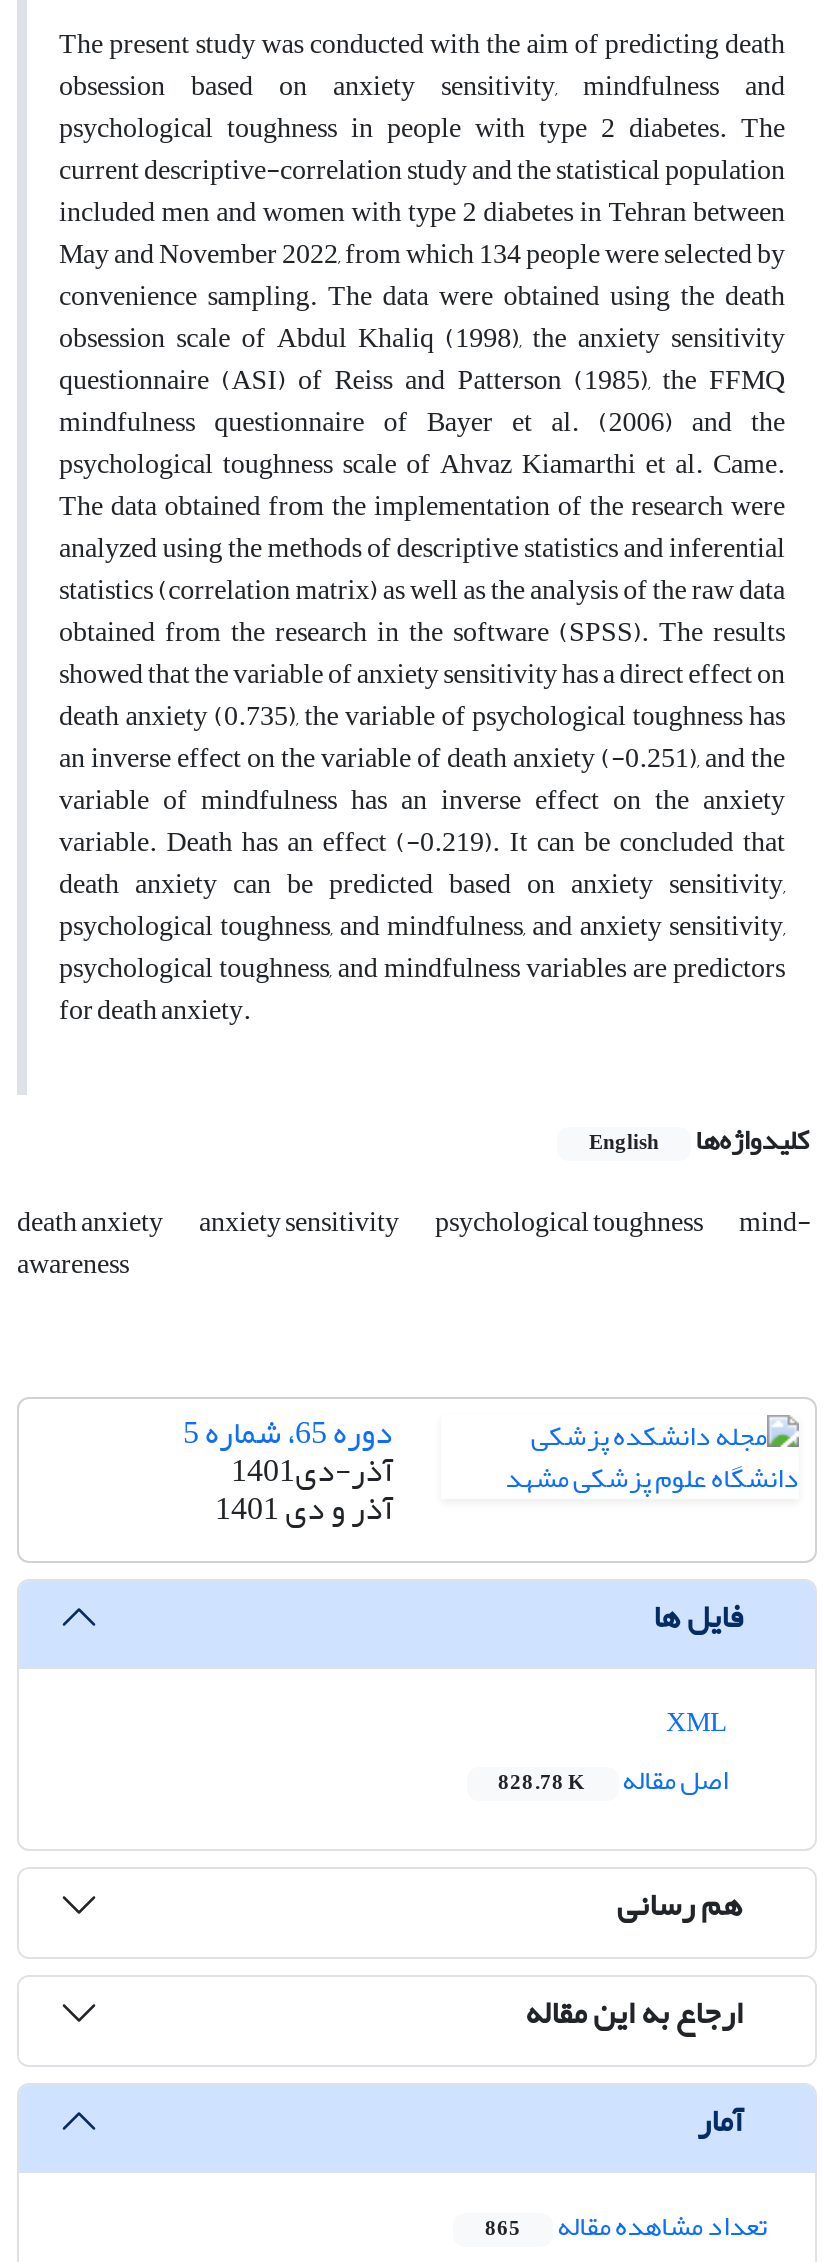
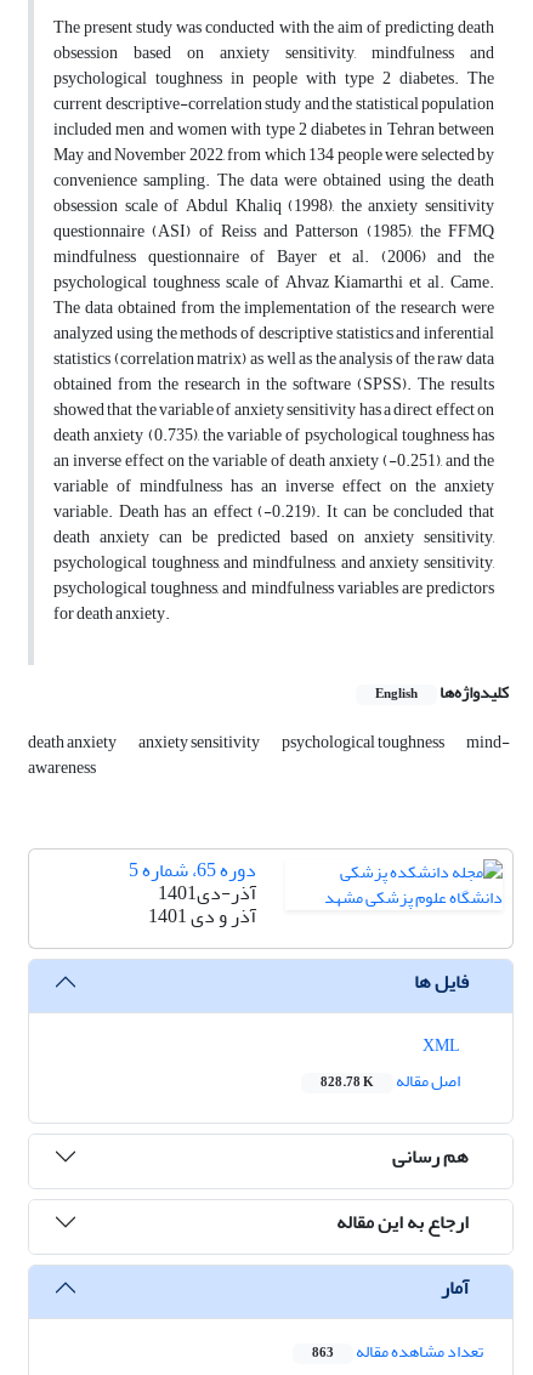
[485,2200,767,2254] تعداد مشاهده مقاله 865 -> [312,1335,483,1368] تعداد مشاهده مقاله 863

